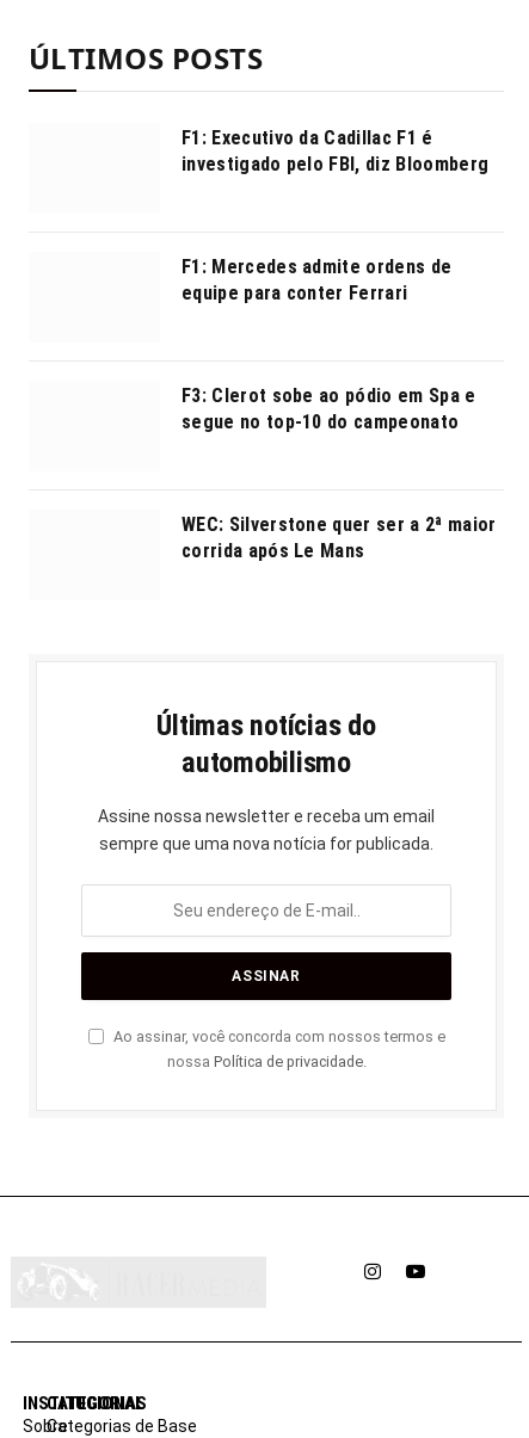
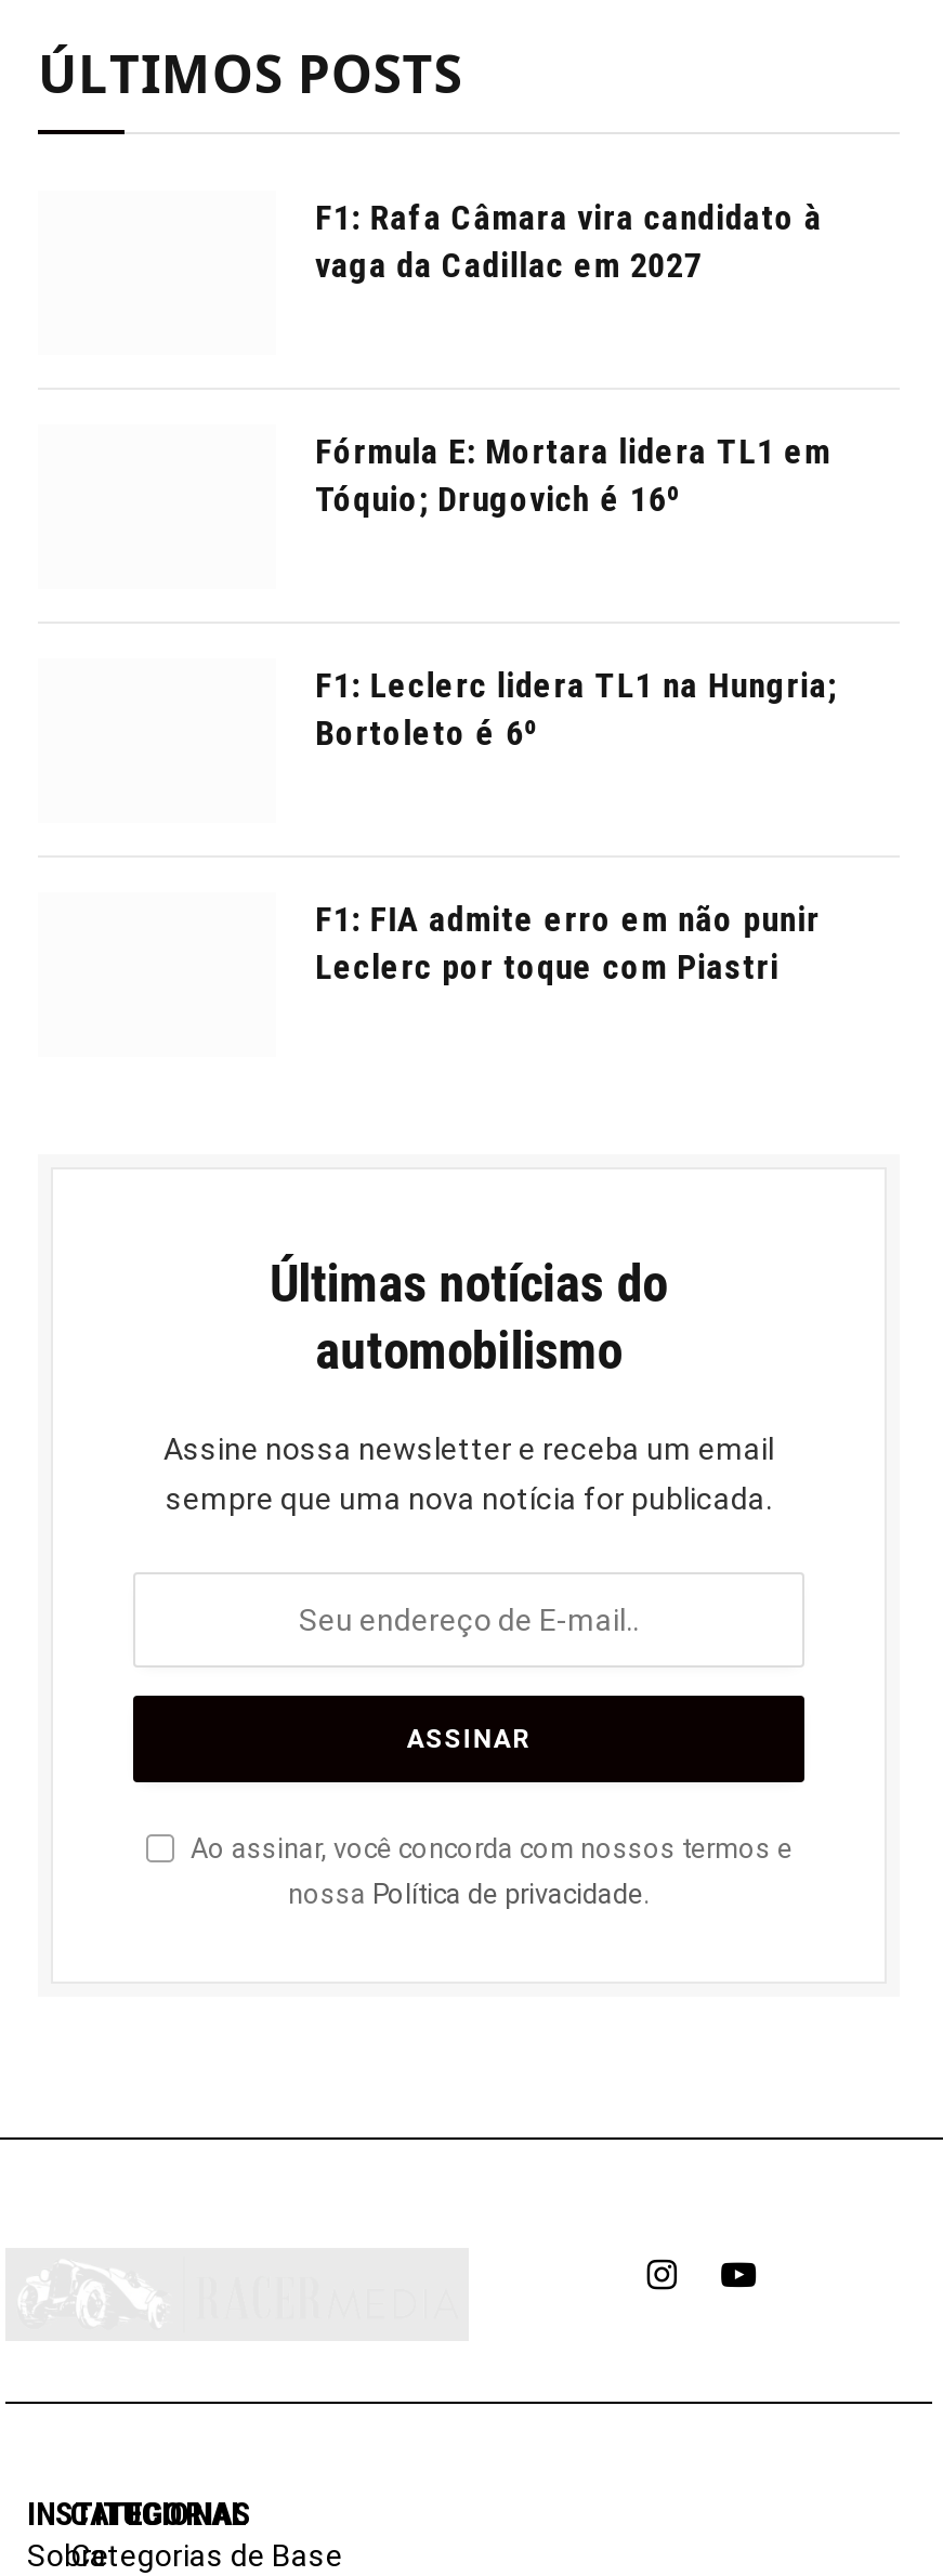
[182,127,489,176] F1: Executivo da Cadillac F1 é | investigado pelo FBI, diz Bloomberg -> [315,197,822,286] F1: Rafa Câmara vira candidato à | vaga da Cadillac em 2027
[182,256,452,305] F1: Mercedes admite ordens de | equipe para conter Ferrari -> [315,431,831,520] Fórmula E: Mortara lidera TL1 em | Tóquio; Drugovich é 16º
[182,385,476,434] F3: Clerot sobe ao pódio em Spa e | segue no top-10 do campeonato -> [315,665,837,753] F1: Leclerc lidera TL1 na Hungria; | Bortoleto é 6º
[182,514,496,563] WEC: Silverstone quer ser a 2ª maior | corrida após Le Mans -> [315,899,820,987] F1: FIA admite erro em não punir | Leclerc por toque com Piastri

